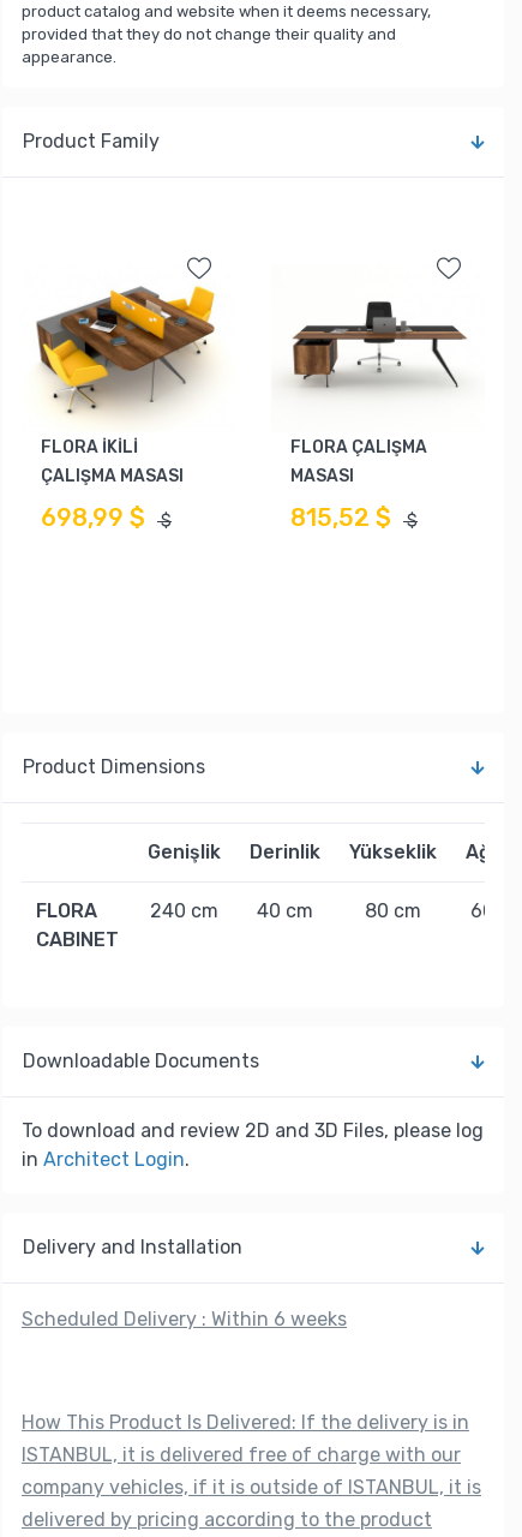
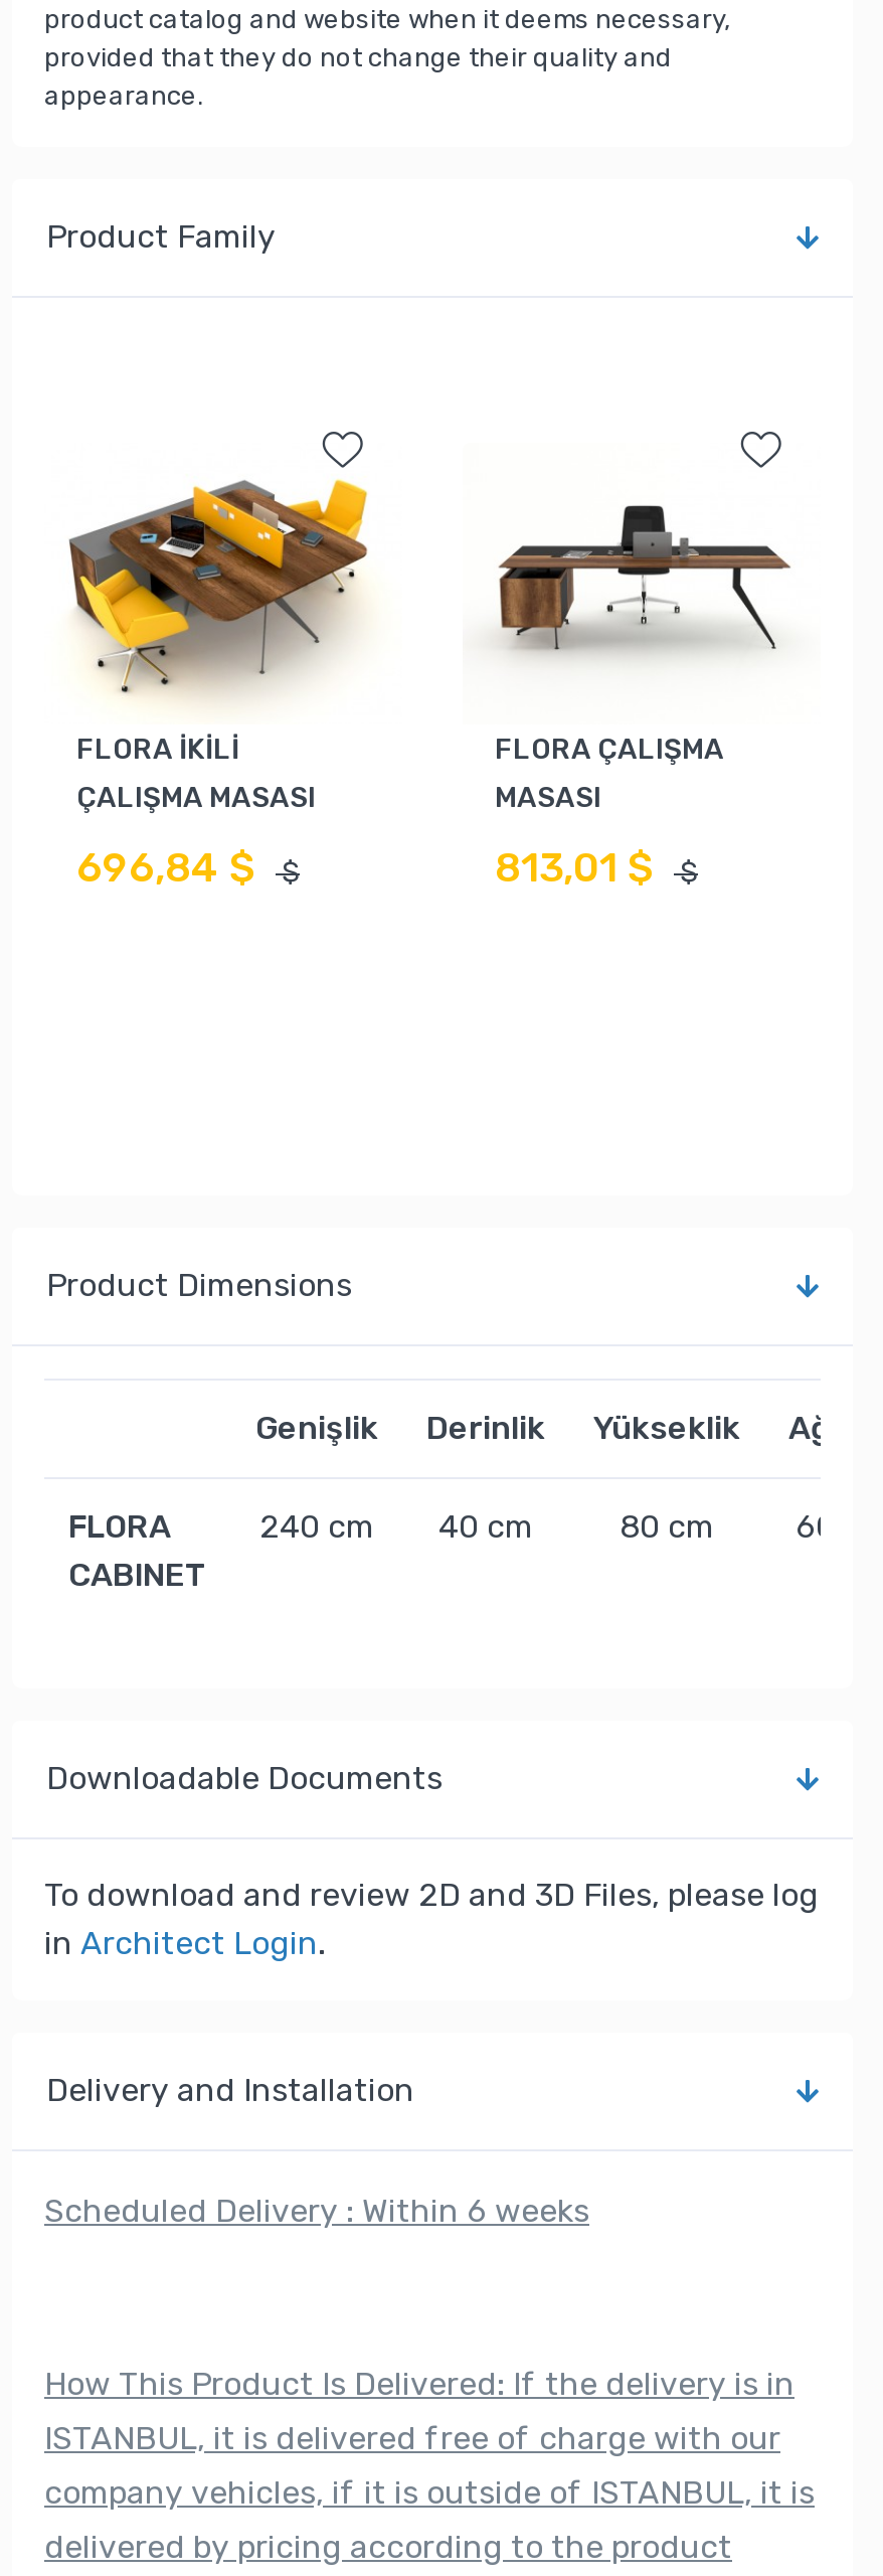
[41,503,172,532] 698,99 $ $ -> [76,843,300,891] 696,84 $ $
[290,503,418,532] 815,52 $ $ -> [495,843,698,891] 813,01 $ $

